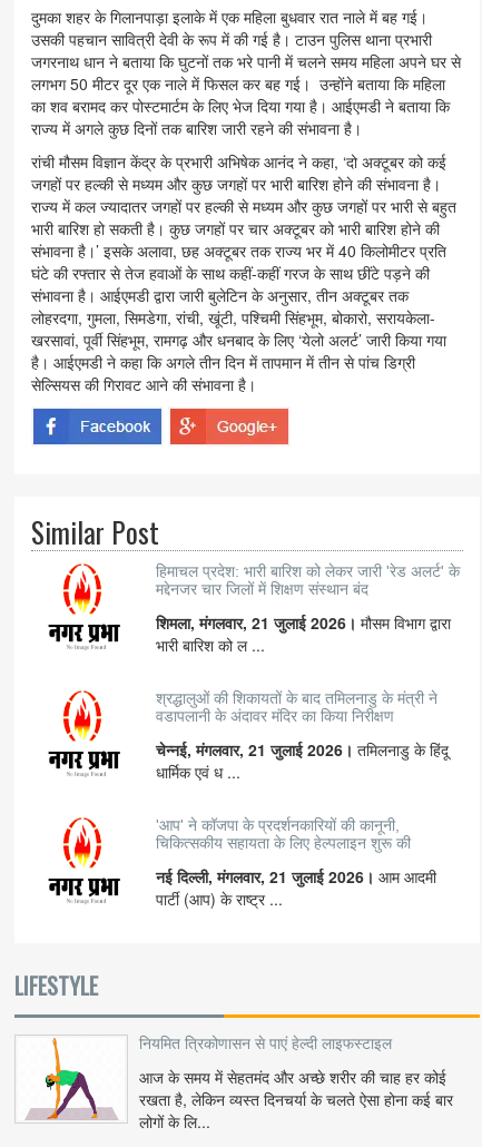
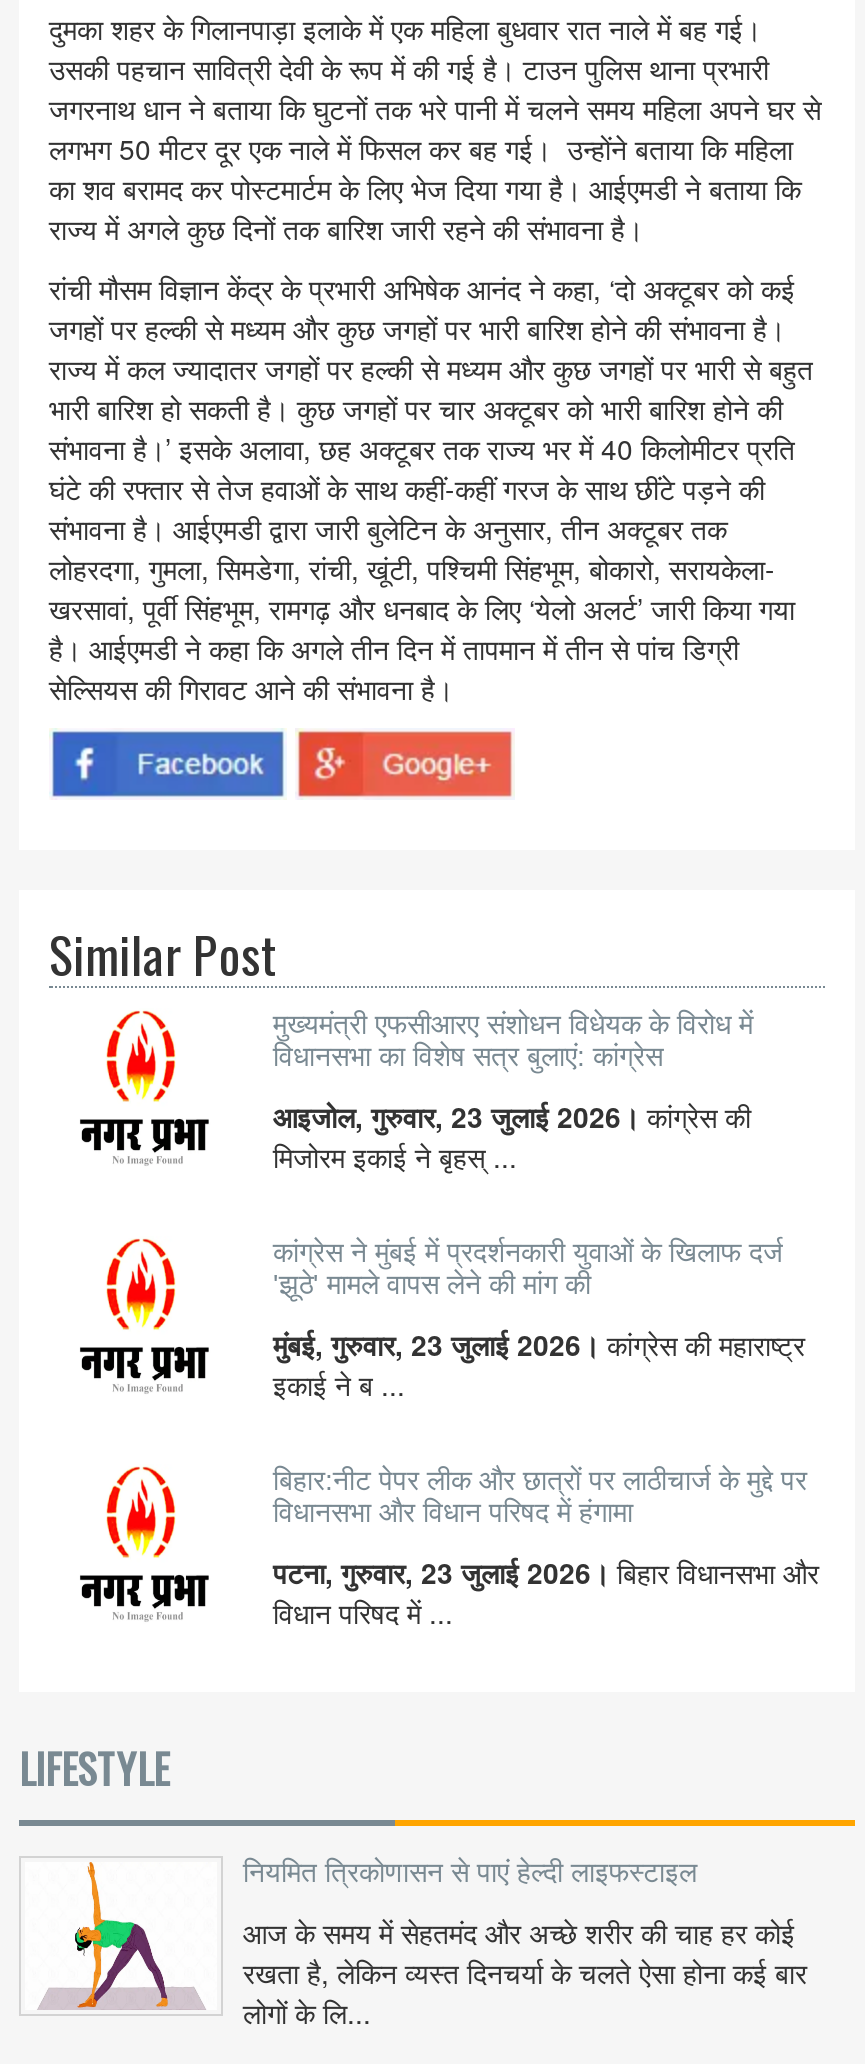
[156,563,460,598] हिमाचल प्रदेश: भारी बारिश को लेकर जारी 'रेड अलर्ट' के | मद्देनजर चार जिलों में शिक्षण संस्थान बंद -> [273,1009,753,1073] मुख्यमंत्री एफसीआरए संशोधन विधेयक के विरोध में | विधानसभा का विशेष सत्र बुलाएं: कांग्रेस
[156,612,451,656] शिमला, मंगलवार, 21 जुलाई 2026। मौसम विभाग द्वारा | भारी बारिश को ल ... -> [273,1097,751,1177] आइजोल, गुरुवार, 23 जुलाई 2026। कांग्रेस की | मिजोरम इकाई ने बृहस् ...
[156,690,437,725] श्रद्धालुओं की शिकायतों के बाद तमिलनाडु के मंत्री ने | वडापलानी के अंदावर मंदिर का किया निरीक्षण -> [273,1237,783,1301] कांग्रेस ने मुंबई में प्रदर्शनकारी युवाओं के खिलाफ दर्ज | 'झूठे' मामले वापस लेने की मांग की
[156,739,449,783] चेन्नई, मंगलवार, 21 जुलाई 2026। तमिलनाडु के हिंदू | धार्मिक एवं ध ... -> [273,1325,805,1405] मुंबई, गुरुवार, 23 जुलाई 2026। कांग्रेस की महाराष्ट्र | इकाई ने ब ...
[156,817,411,852] 'आप' ने कॉजपा के प्रदर्शनकारियों की कानूनी, | चिकित्सकीय सहायता के लिए हेल्पलाइन शुरू की -> [273,1465,807,1529] बिहार:नीट पेपर लीक और छात्रों पर लाठीचार्ज के मुद्दे पर | विधानसभा और विधान परिषद में हंगामा
[156,866,436,910] नई दिल्ली, मंगलवार, 21 जुलाई 2026। आम आदमी | पार्टी (आप) के राष्ट्र ... -> [273,1553,819,1633] पटना, गुरुवार, 23 जुलाई 2026। बिहार विधानसभा और | विधान परिषद में ...

